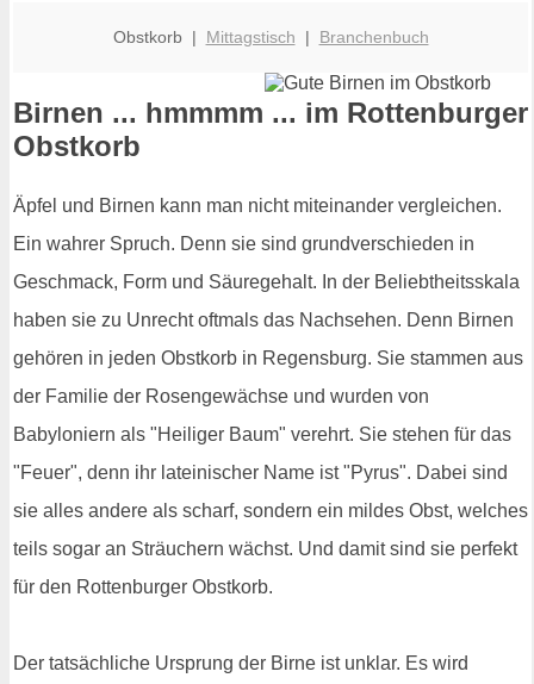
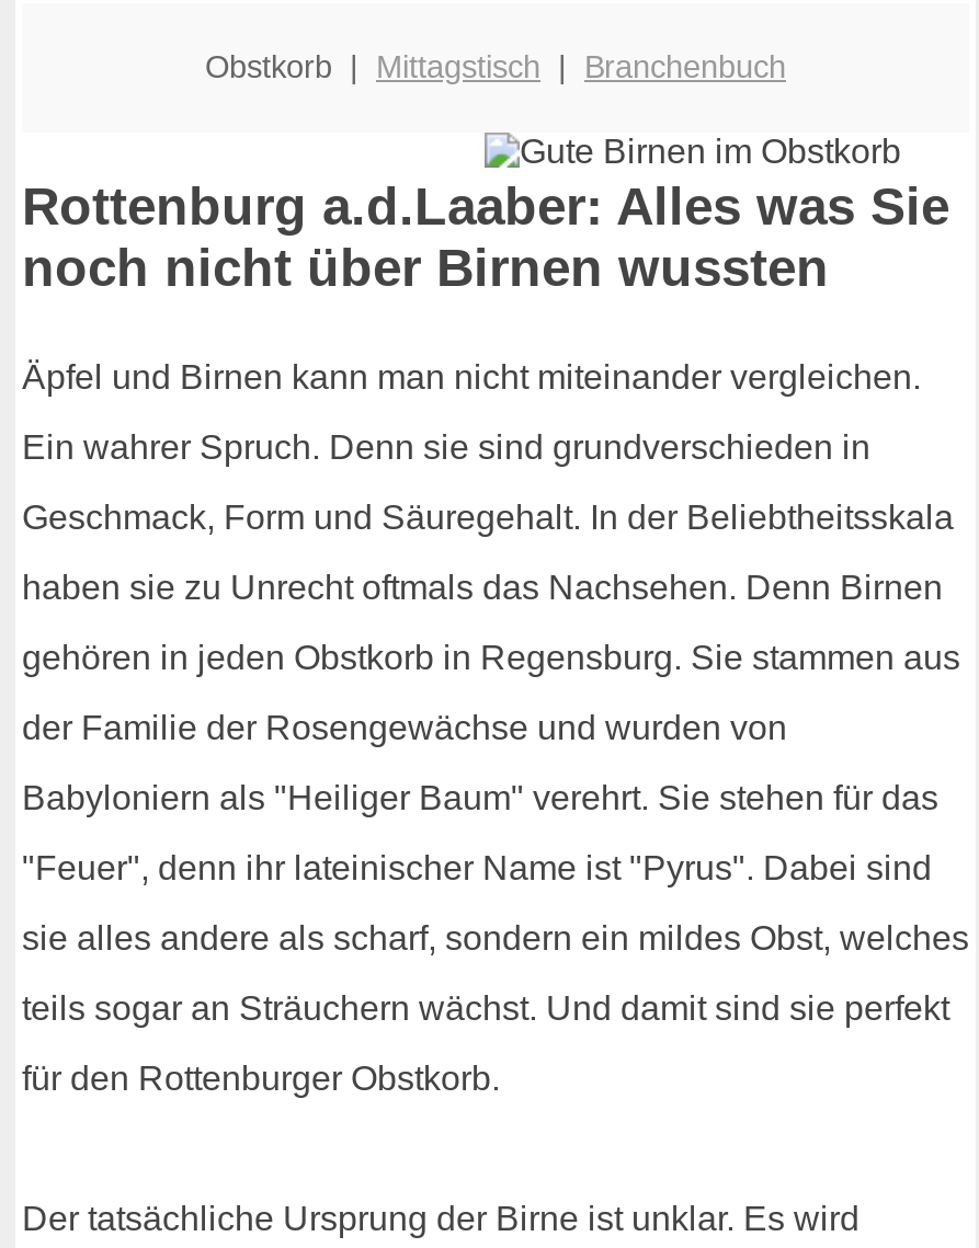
[13,97,528,162] Birnen ... hmmmm ... im Rottenburger | Obstkorb -> [22,177,949,298] Rottenburg a.d.Laaber: Alles was Sie | noch nicht über Birnen wussten

